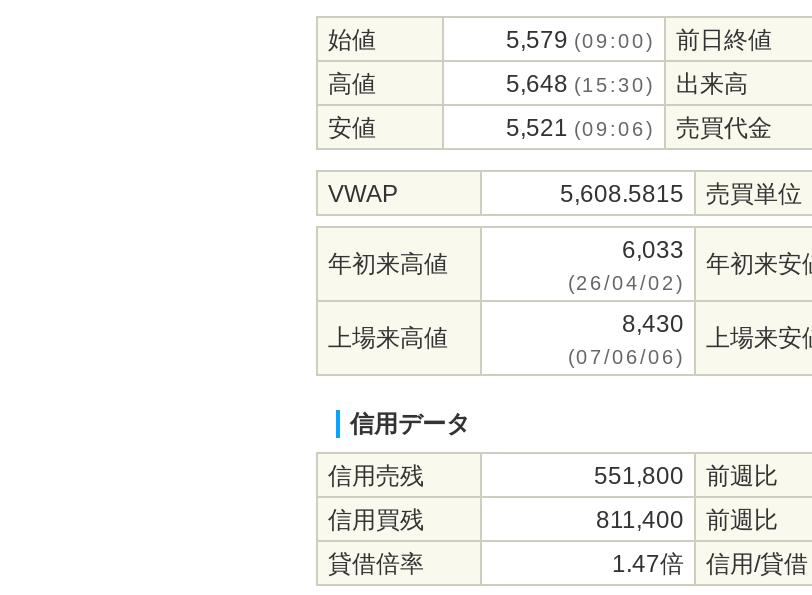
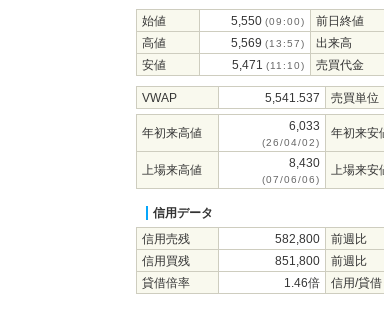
[506,26,772,54] 5,579 (09:00) 前日終値 -> [231,14,364,28] 5,550 (09:00) 前日終値
[506,70,748,98] 5,648 (15:30) 出来高 -> [231,36,352,50] 5,569 (13:57) 出来高
[506,114,772,142] 5,521 (09:06) 売買代金 -> [232,58,364,72] 5,471 (11:10) 売買代金
[560,180,802,208] 5,608.5815 売買単位 -> [265,91,379,105] 5,541.537 売買単位
[594,462,778,490] 551,800 前週比 -> [275,232,367,246] 582,800 前週比
[596,506,778,534] 811,400 前週比 -> [275,254,367,268] 851,800 前週比
[612,550,808,578] 1.47倍 信用/貸借 -> [284,276,382,290] 1.46倍 信用/貸借

